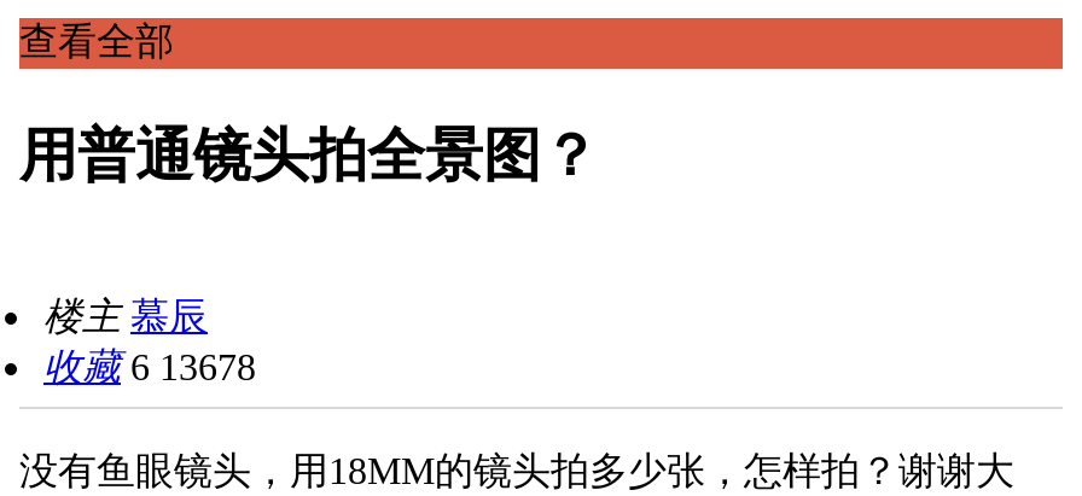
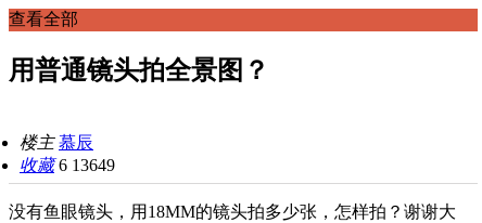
[43,346,256,387] 收藏 6 13678 -> [20,156,115,174] 收藏 6 13649

